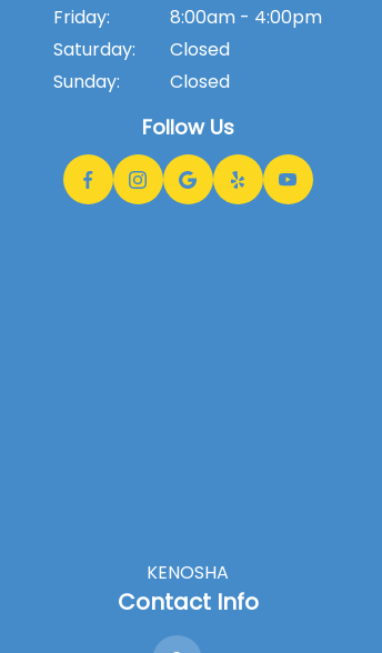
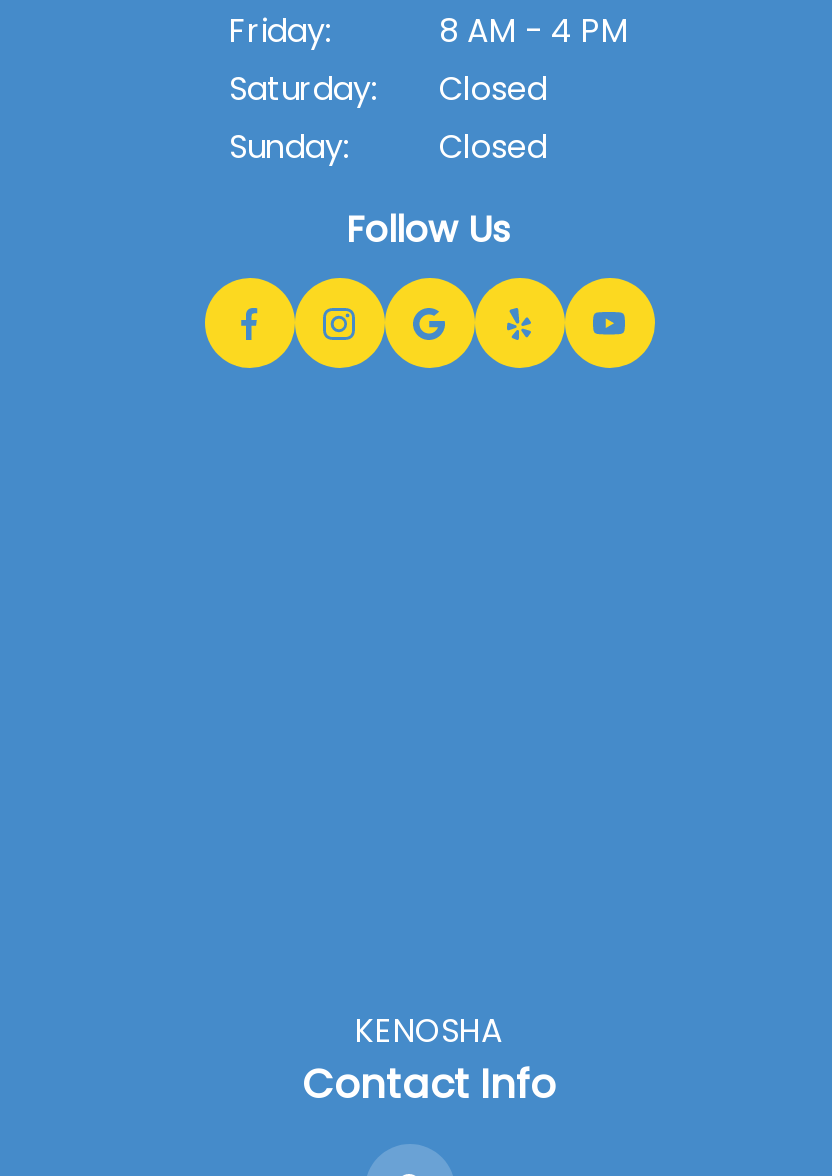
[170,4,322,30] 8:00am - 4:00pm -> [439,8,629,54] 8 AM - 4 PM

